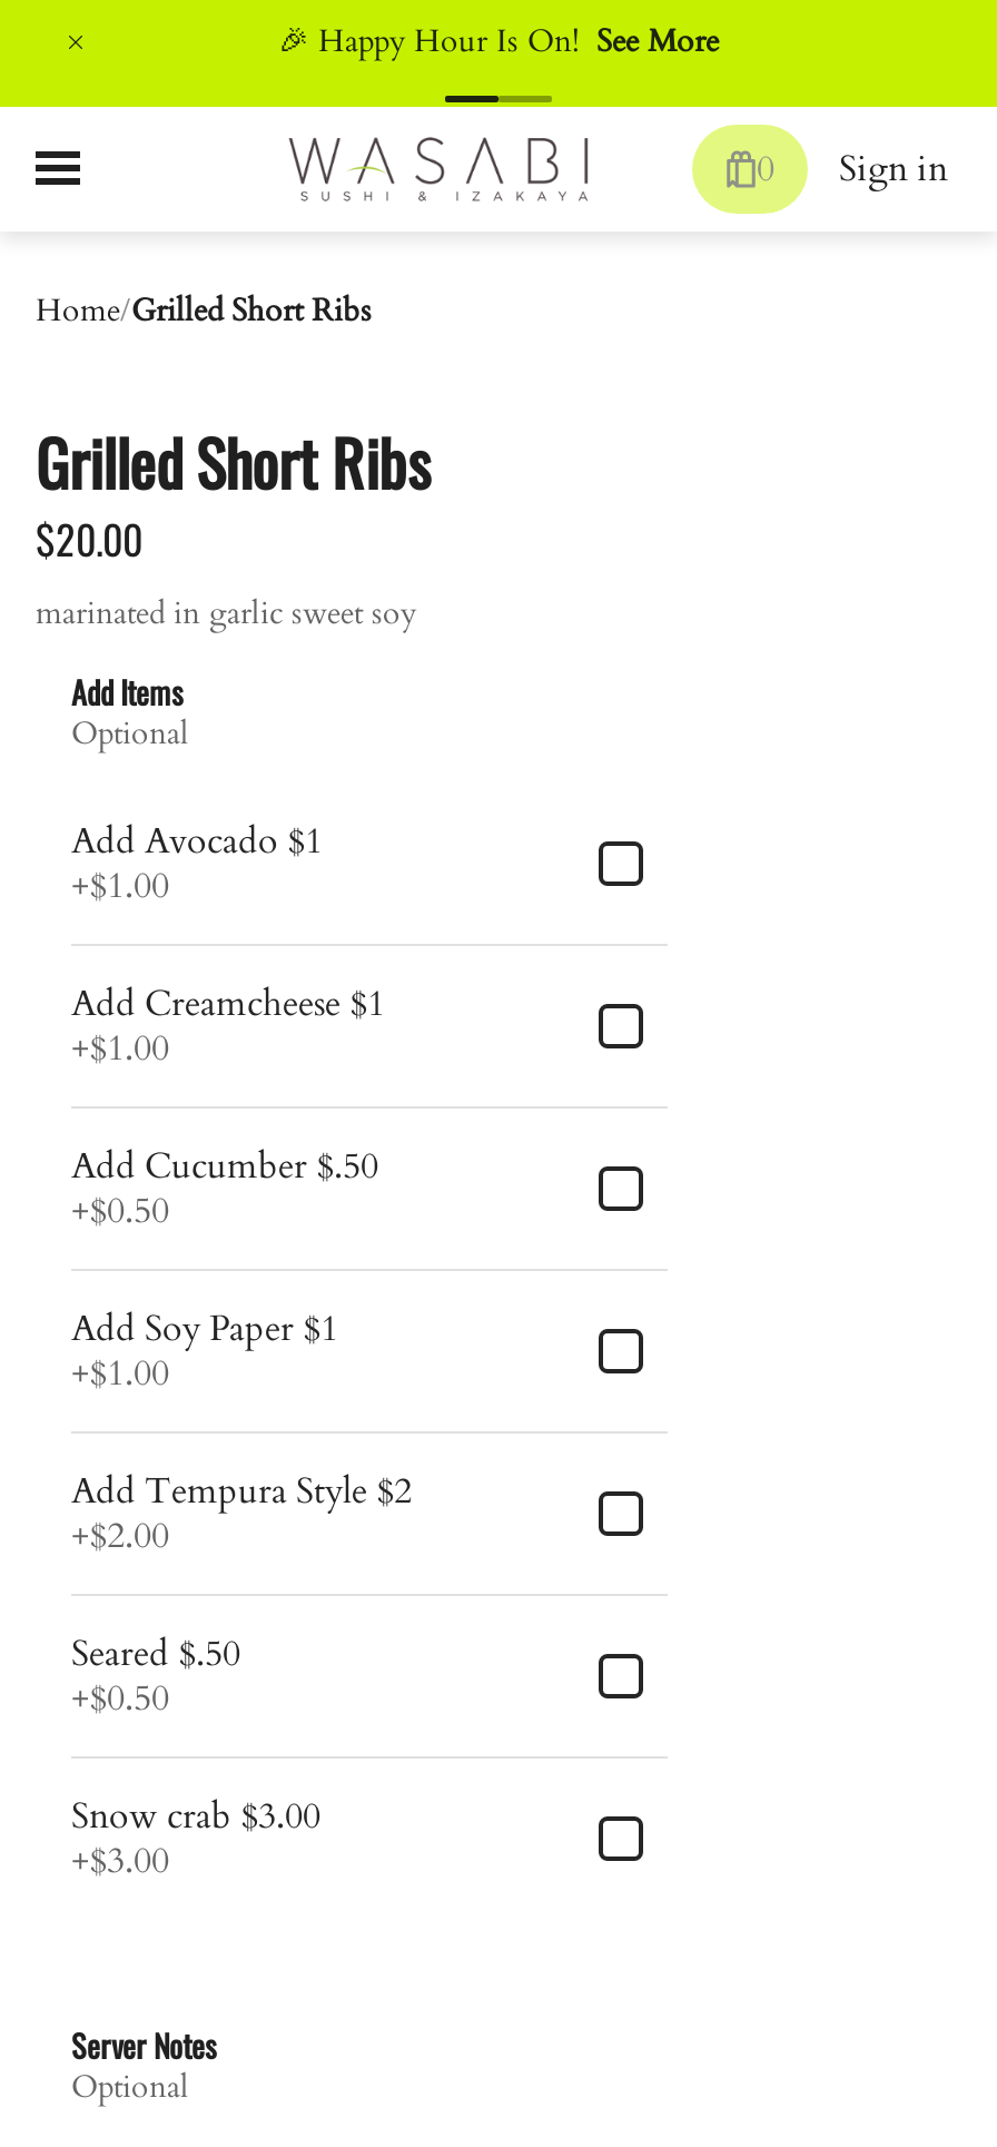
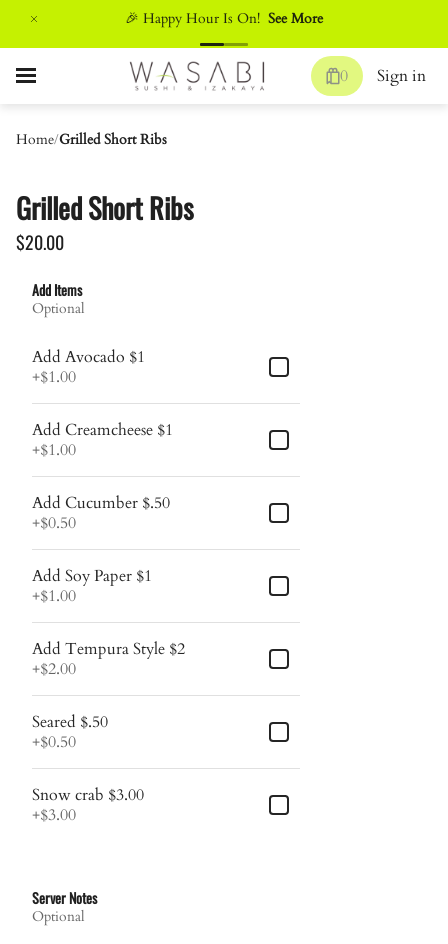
[36,592,416,634] marinated in garlic sweet soy -> none

